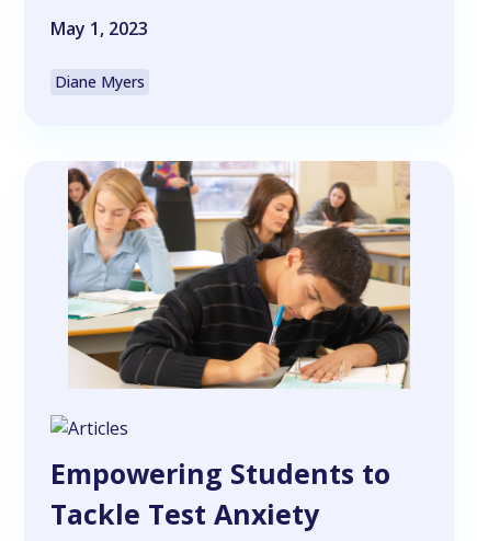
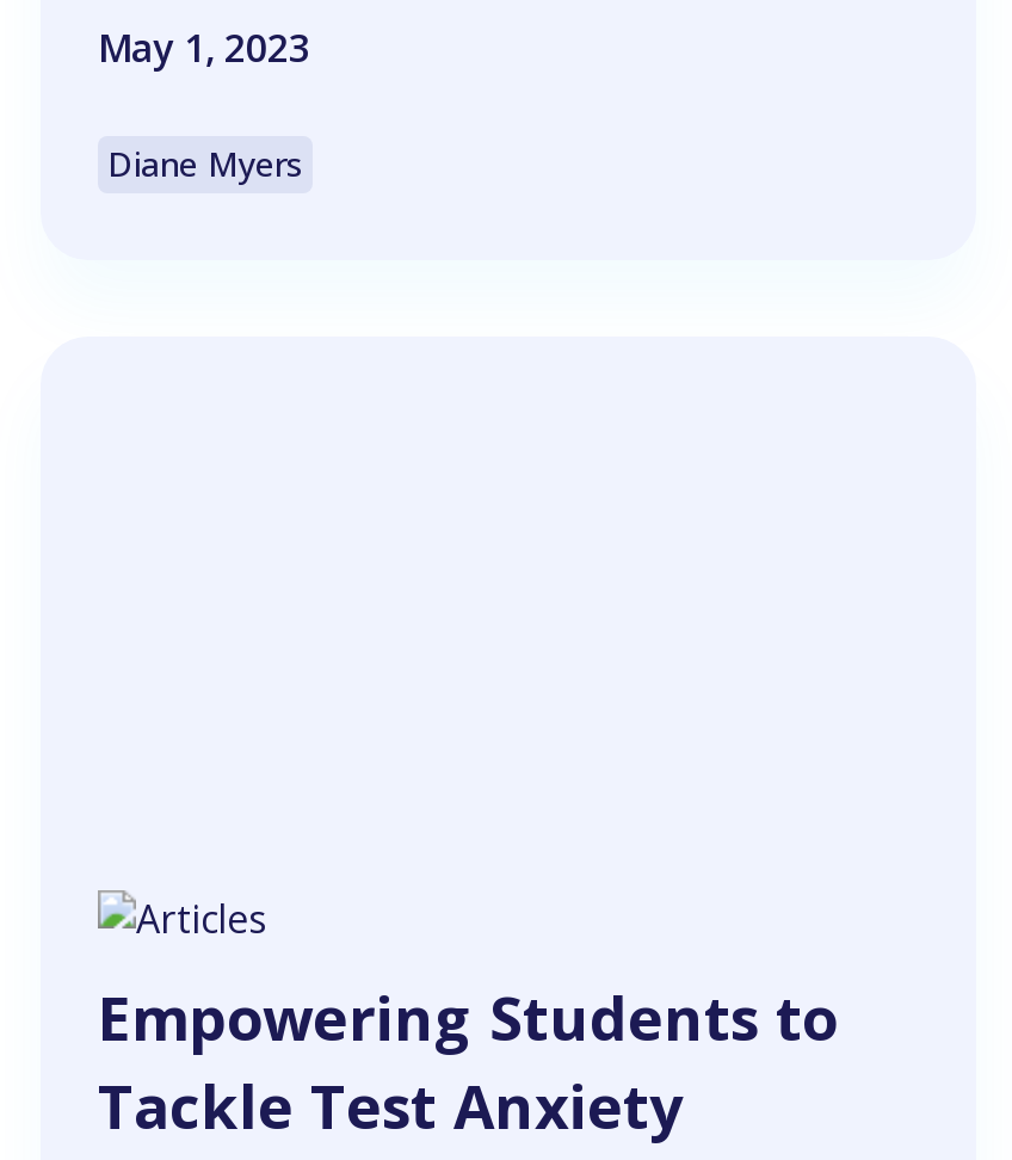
[67,160,411,390] [image] -> none

